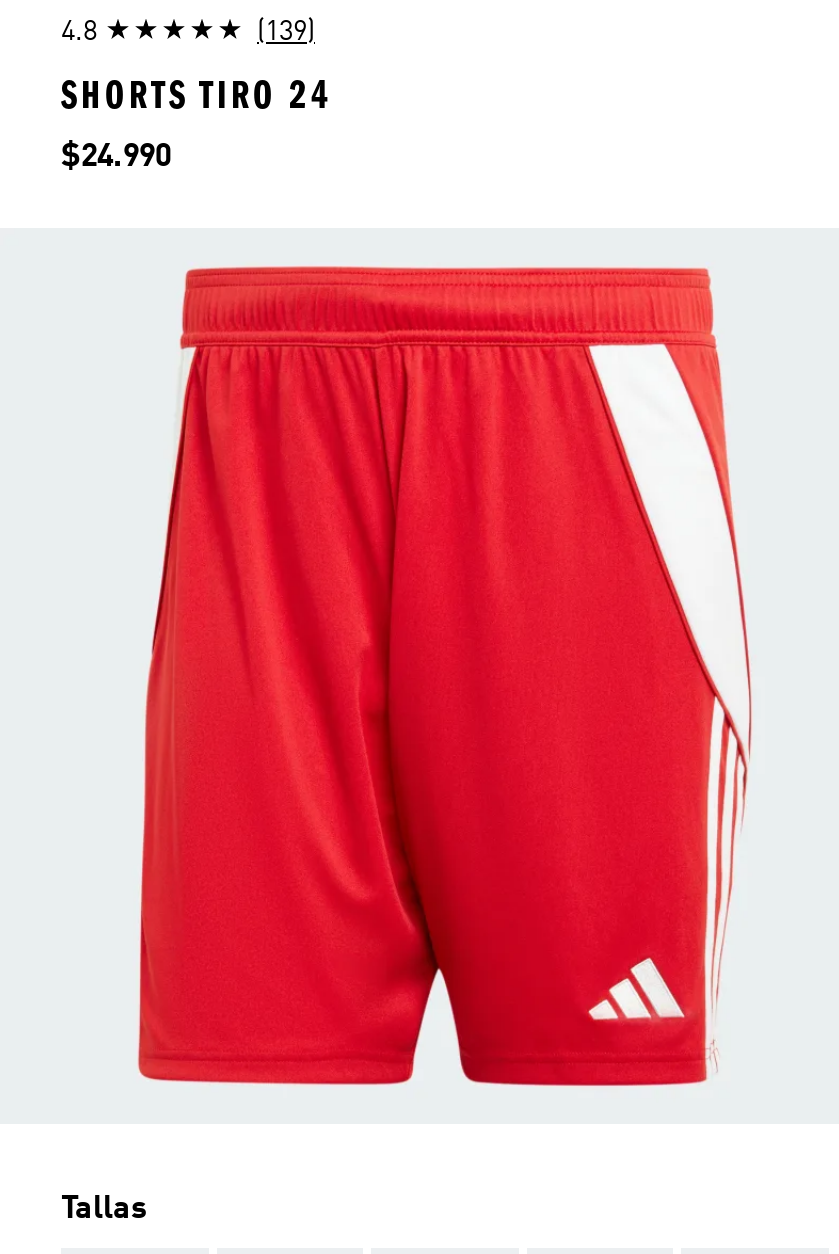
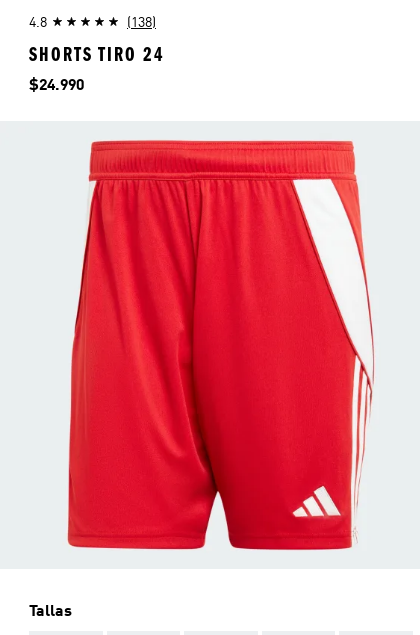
[257,18,315,46] (139) -> [127,16,156,30] (138)

